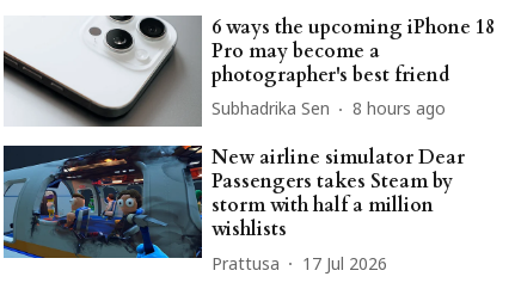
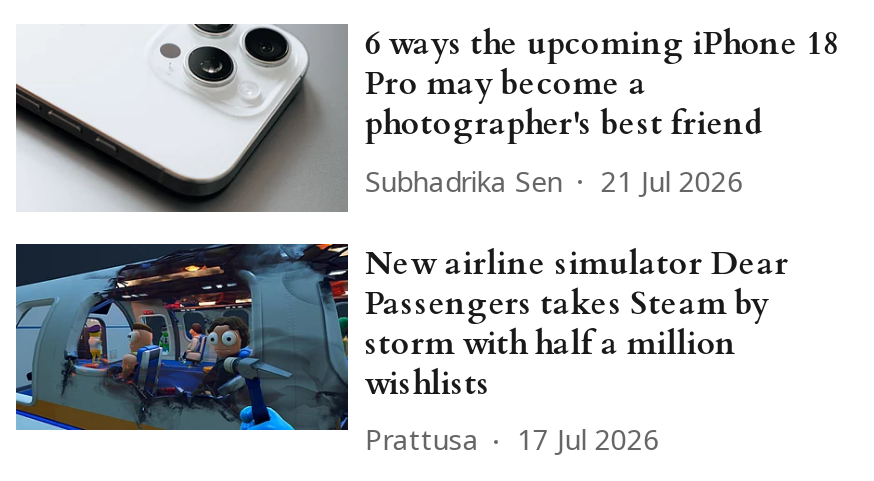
[212,100,446,121] Subhadrika Sen 8 hours ago -> [365,167,743,201] Subhadrika Sen 21 Jul 2026

